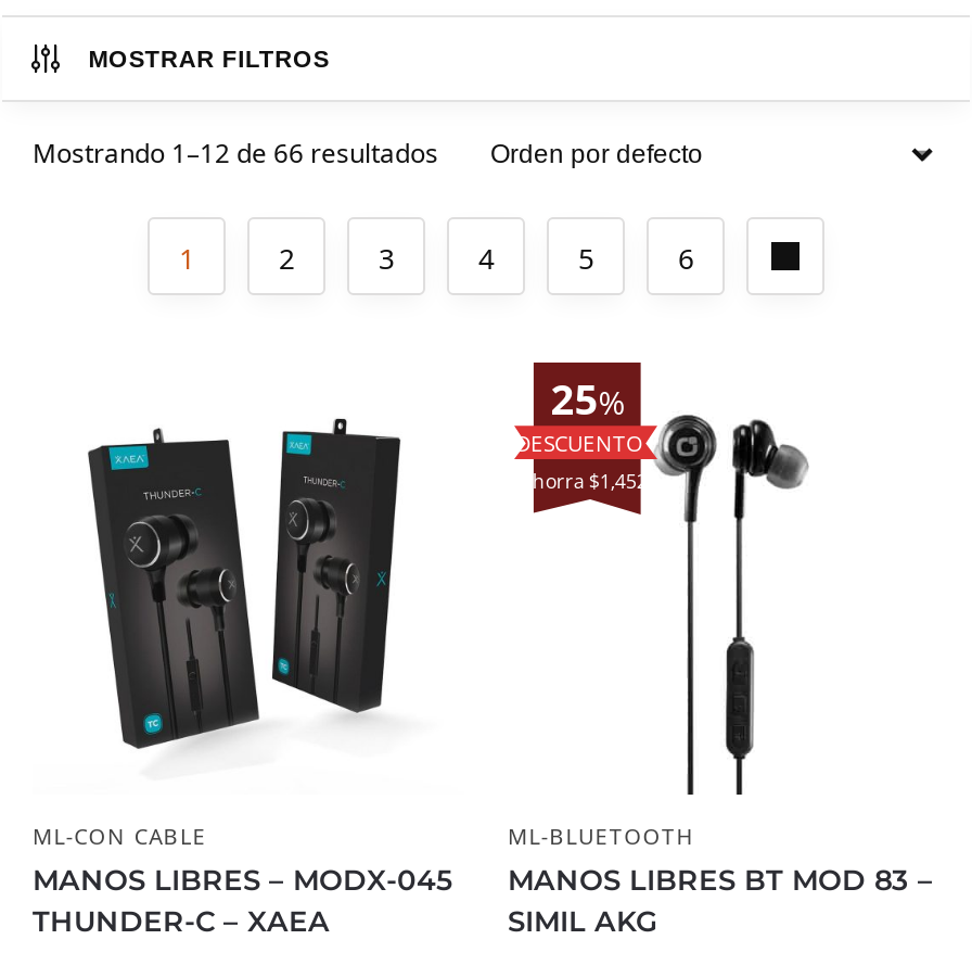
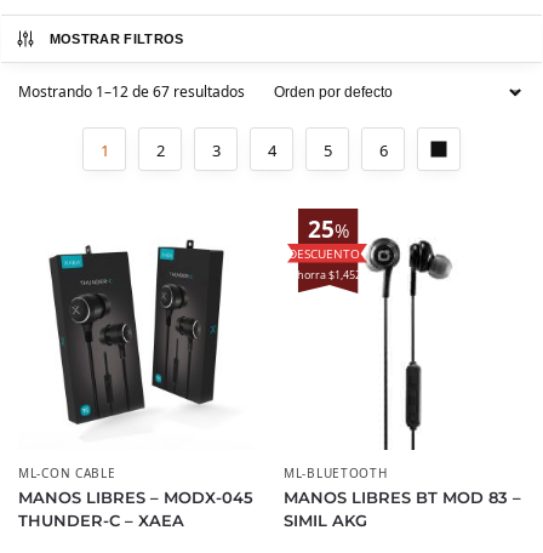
[33,135,438,172] Mostrando 1–12 de 66 resultados -> [18,81,245,102] Mostrando 1–12 de 67 resultados

